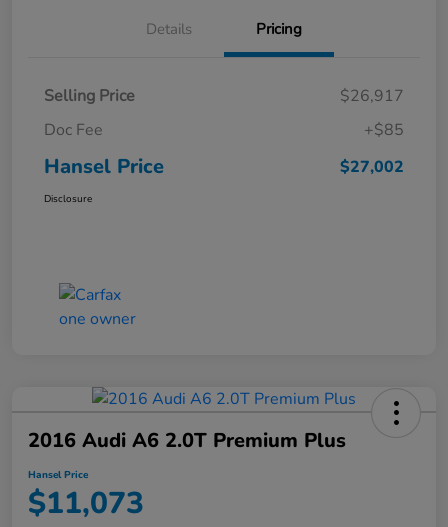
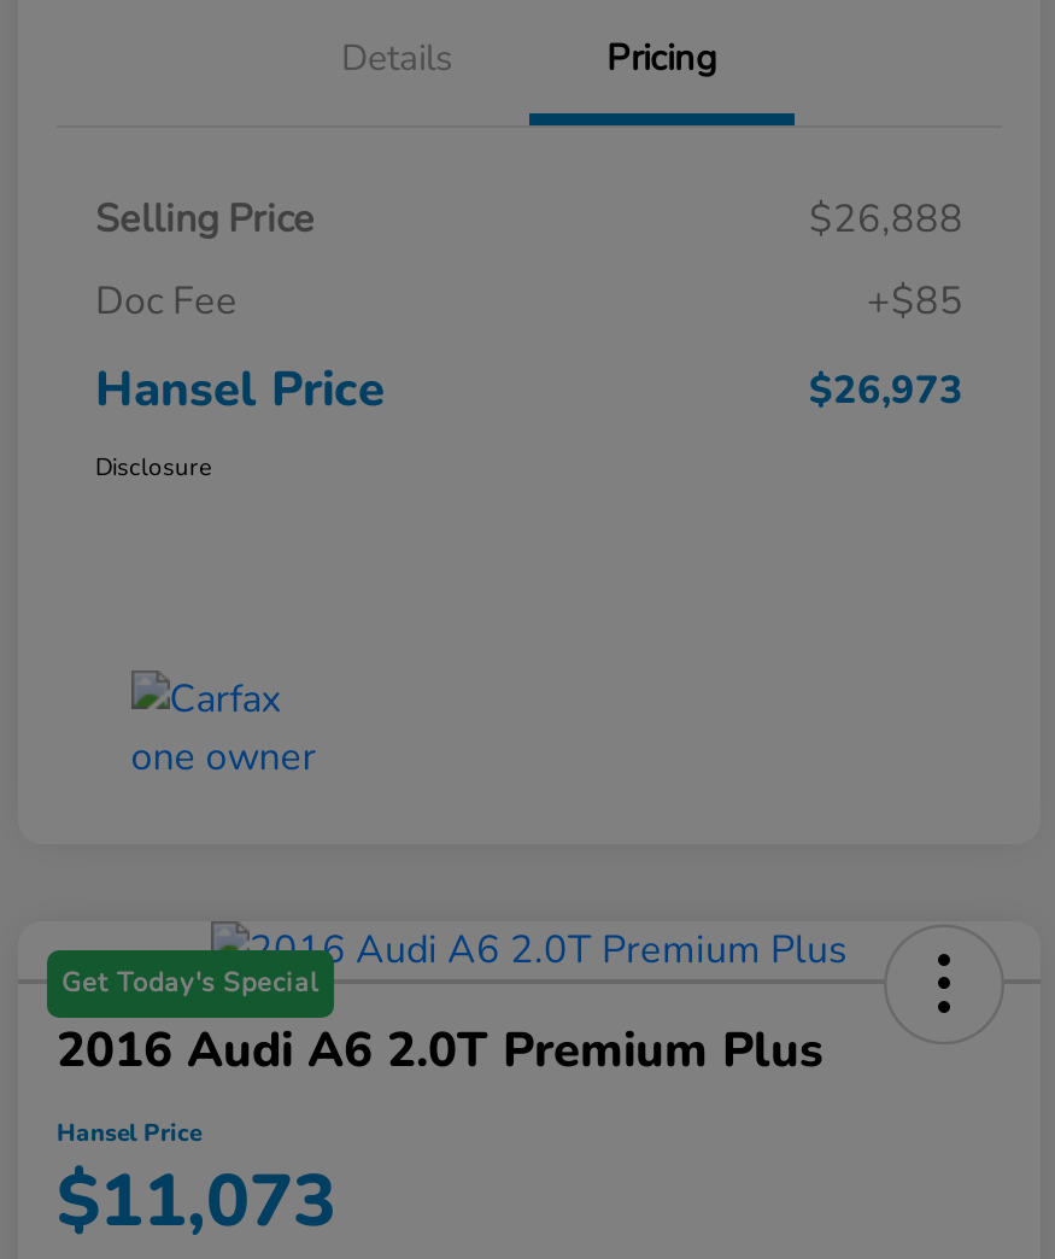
[340,85,404,107] $26,917 -> [809,193,963,246] $26,888
[340,156,404,178] $27,002 -> [809,365,963,418] $26,973
none -> [61,965,318,1001] Get Today's Special

